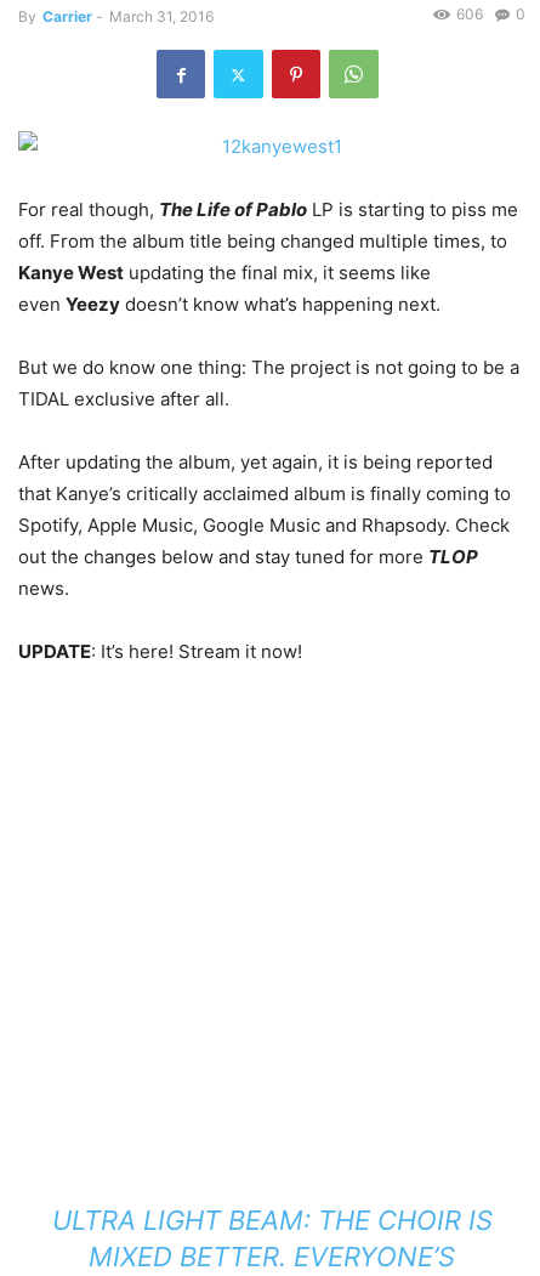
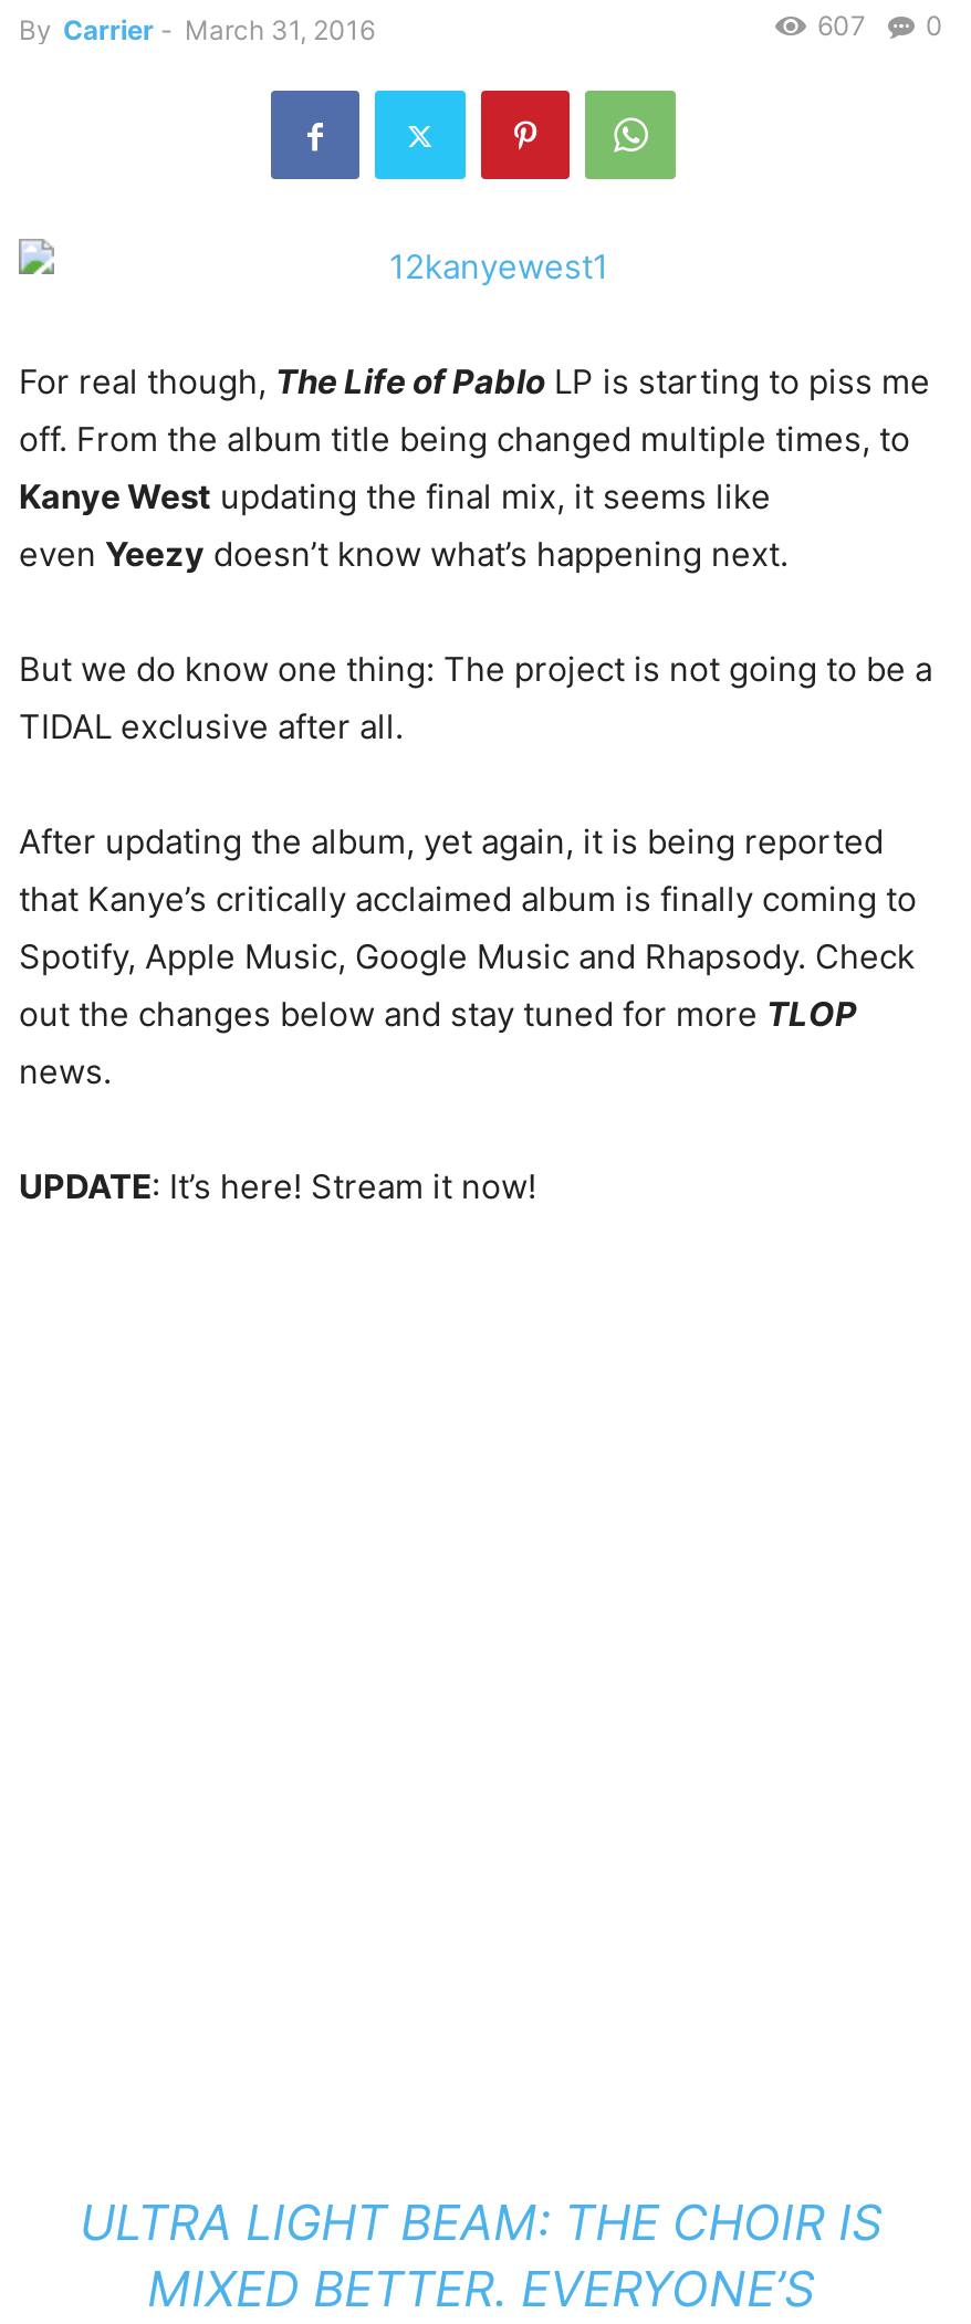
[456,5,525,23] 606 0 -> [817,9,943,42] 607 0

